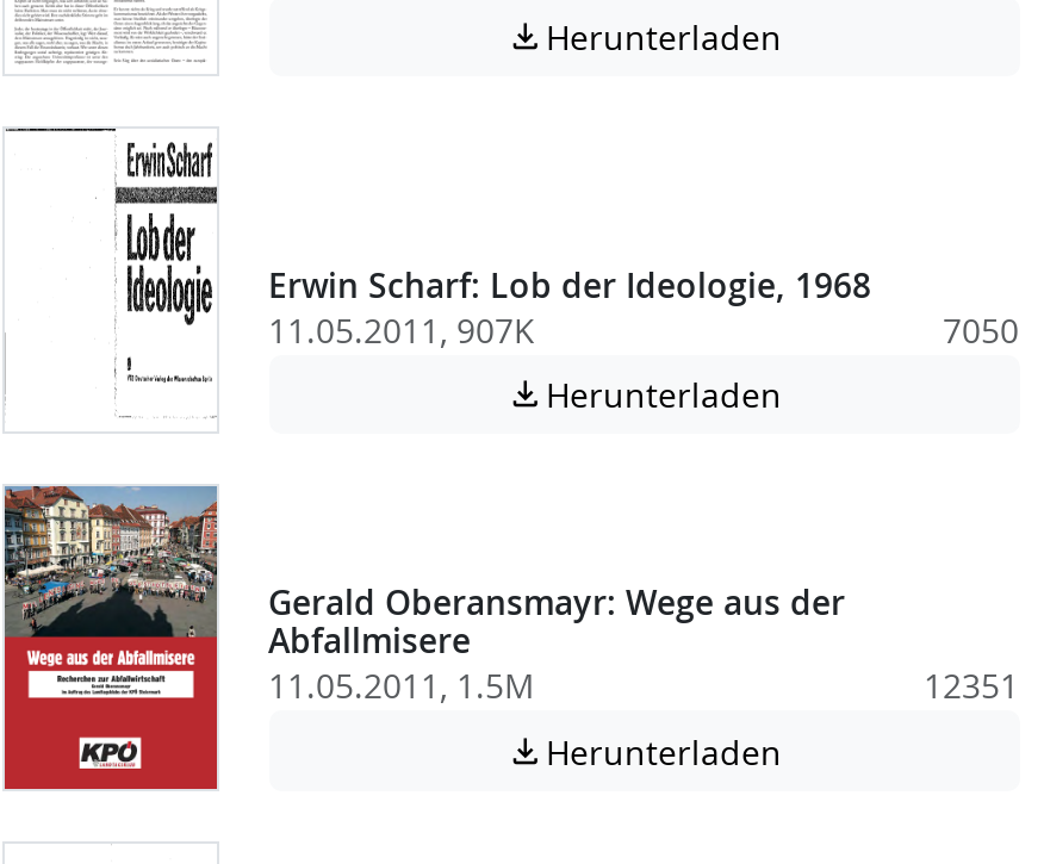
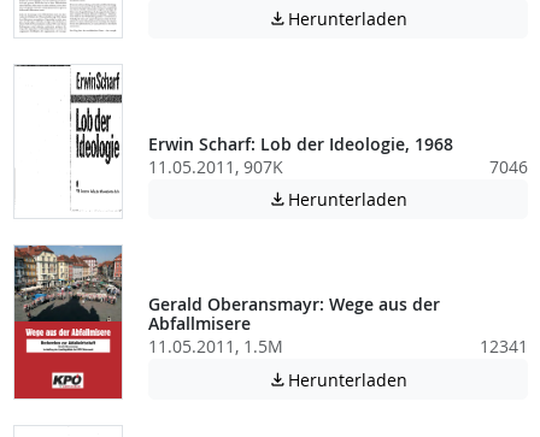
[943,307,1019,352] 7050 -> [489,155,527,178] 7046
[924,663,1019,708] 12351 -> [479,335,527,358] 12341

